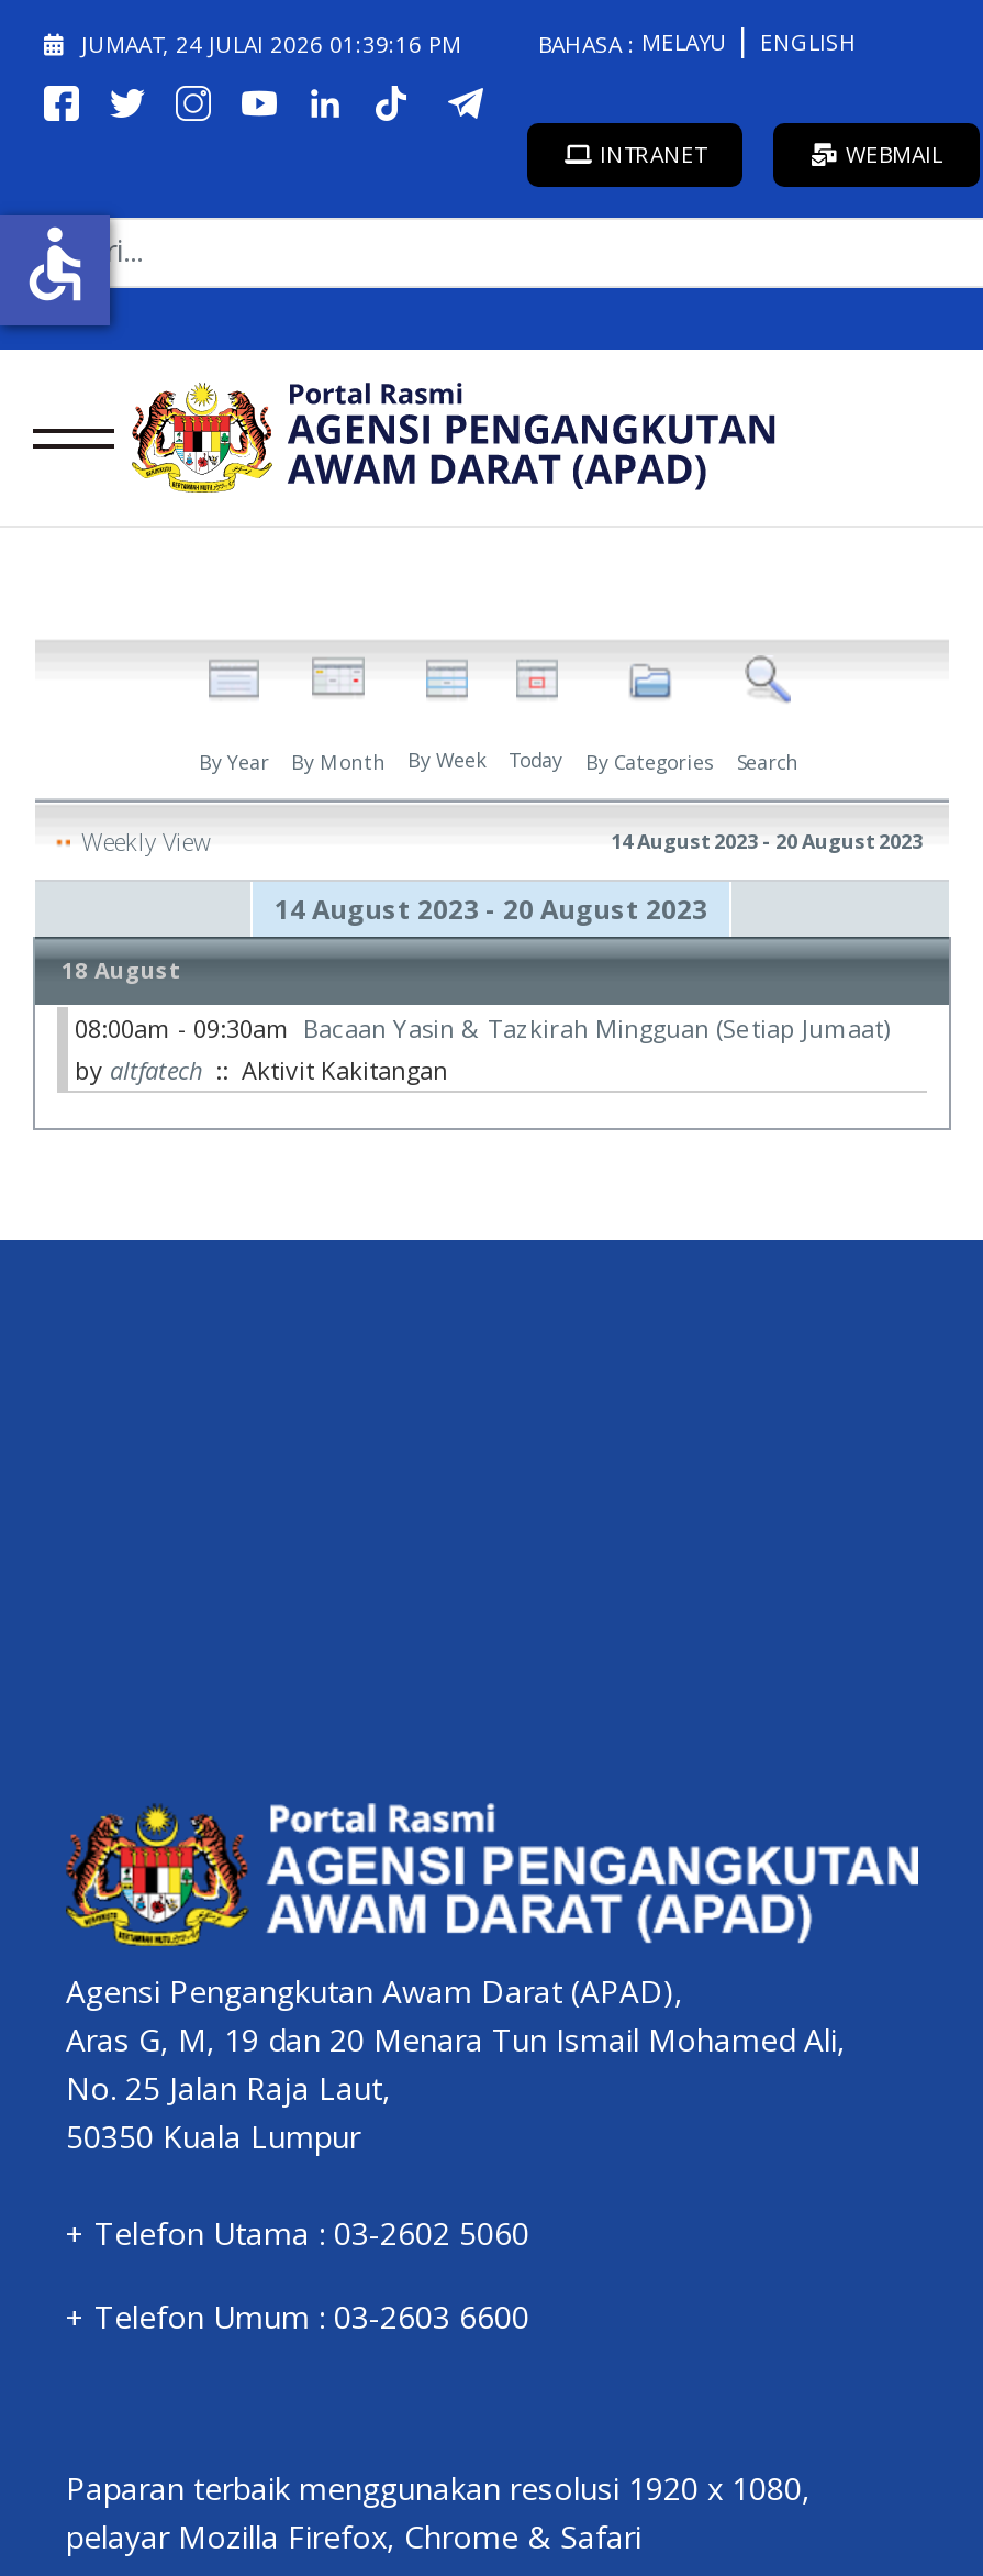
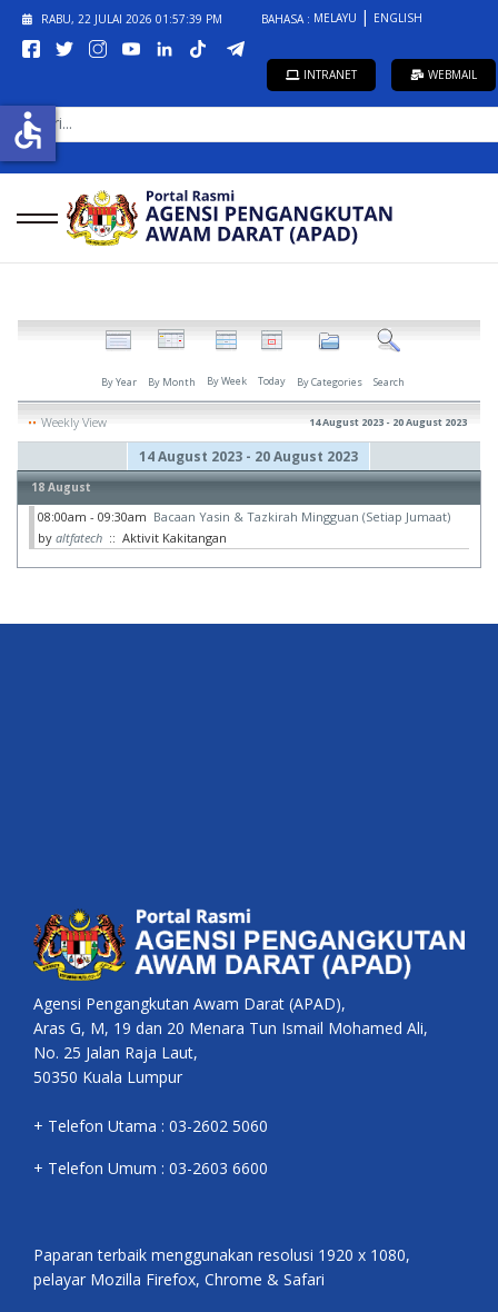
[81,29,461,59] JUMAAT, 24 JULAI 2026 01:39:16 PM -> [41,11,222,27] RABU, 22 JULAI 2026 01:57:39 PM

